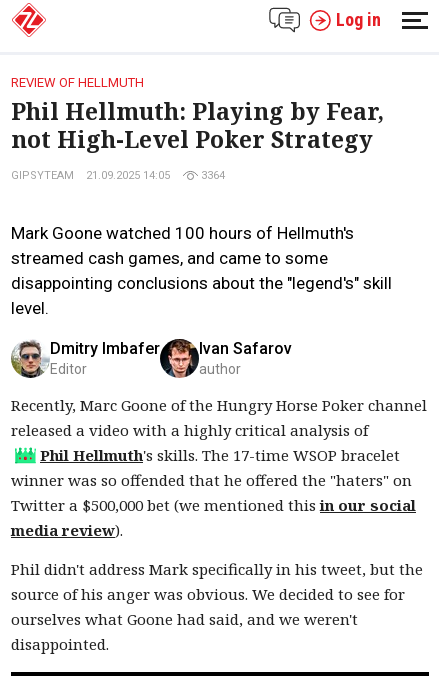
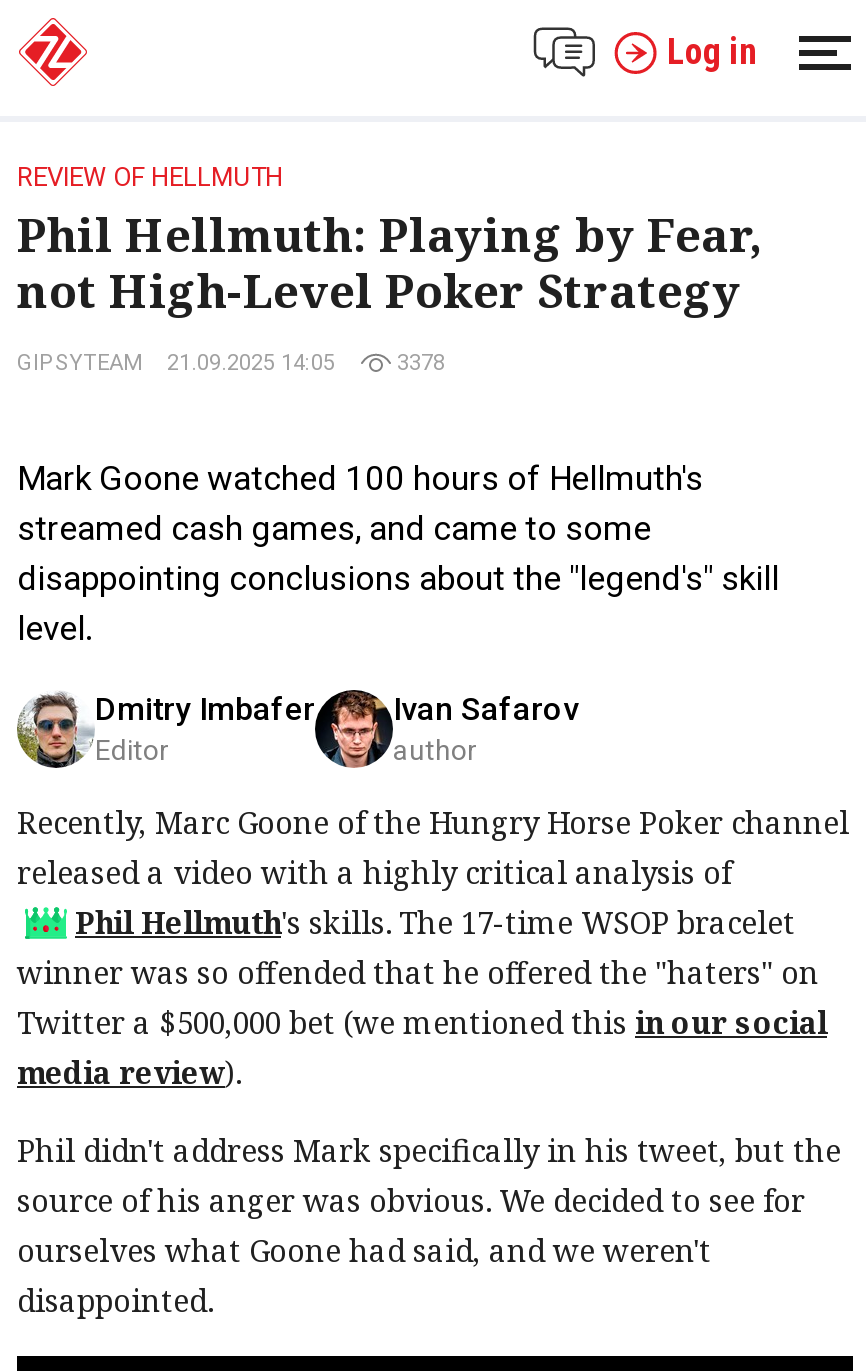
[201,168,225,181] 3364 -> [397,349,445,375] 3378

